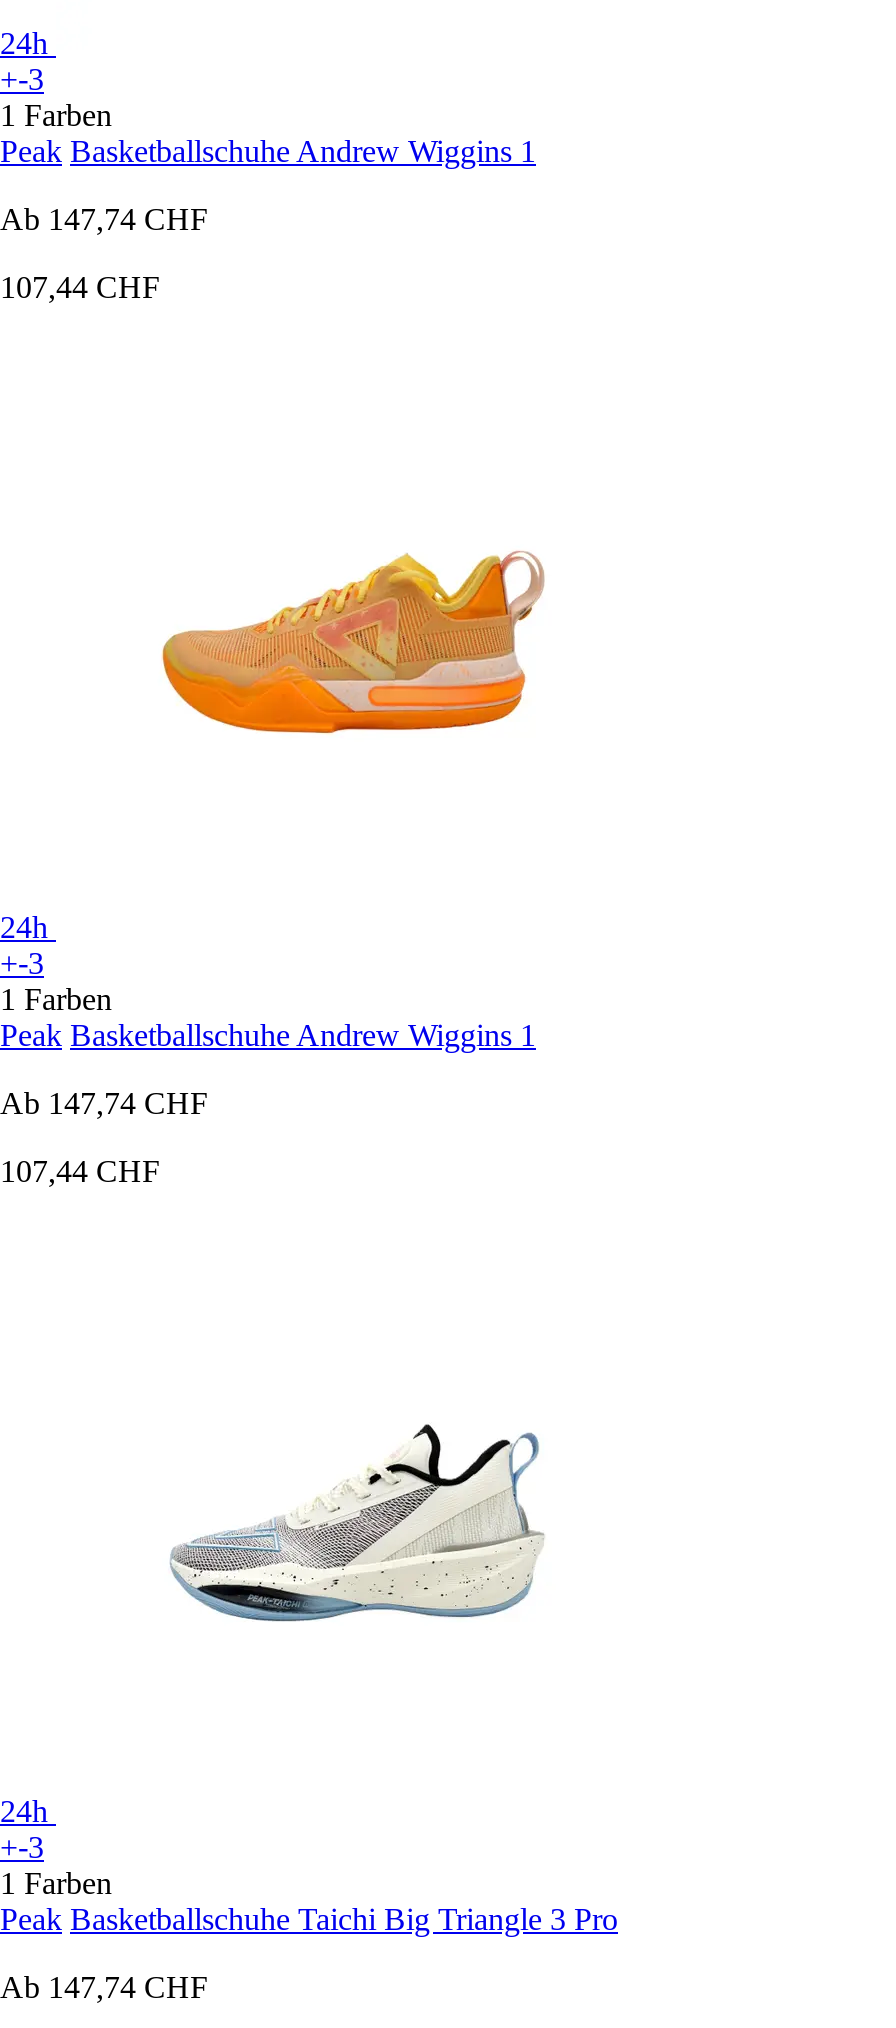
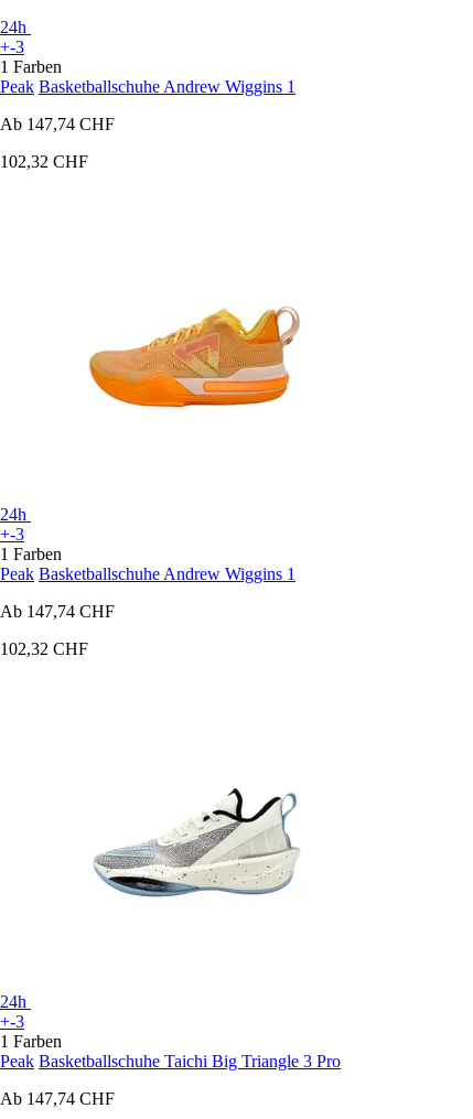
[0,271,160,305] 107,44 CHF -> [0,153,88,171] 102,32 CHF
[0,1155,160,1189] 107,44 CHF -> [0,640,88,659] 102,32 CHF

